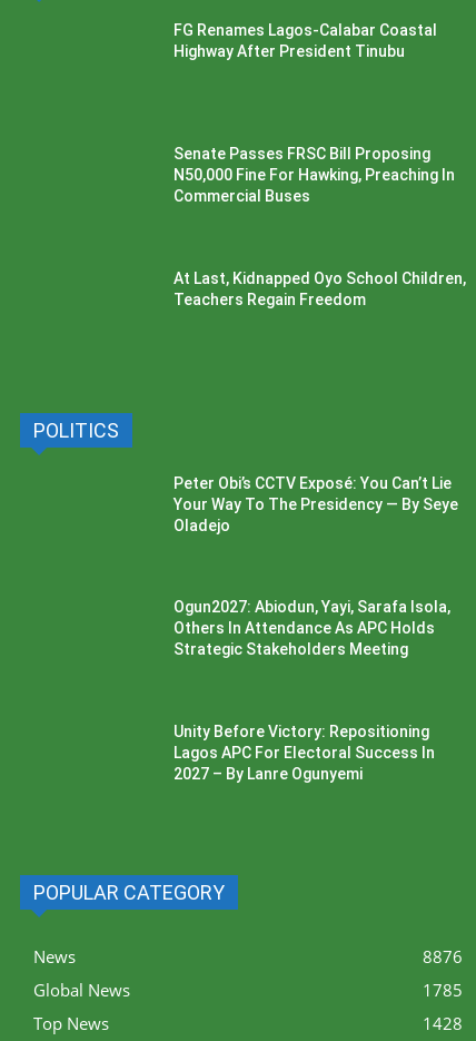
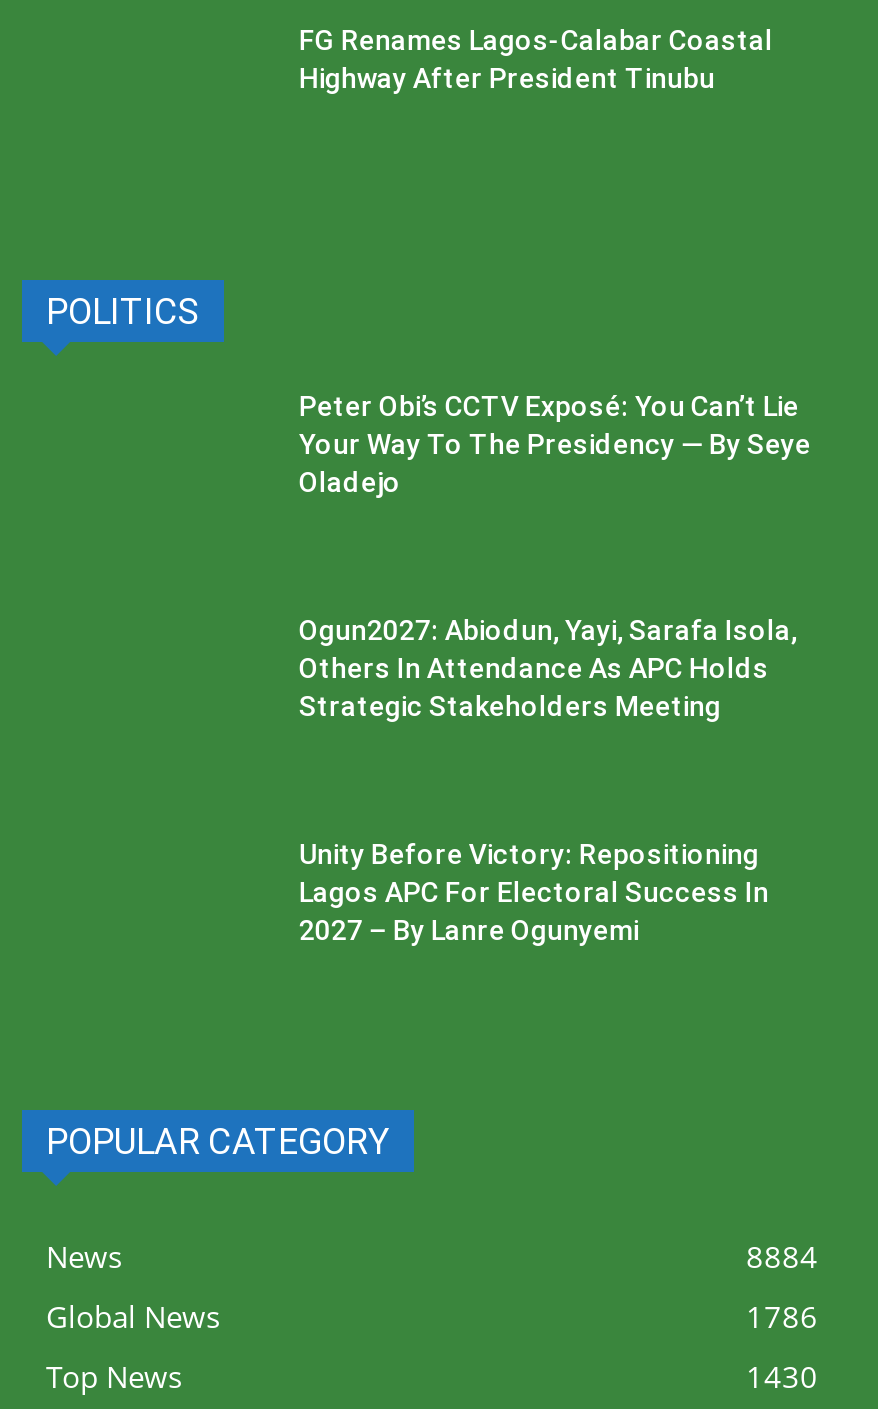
[174,145,455,205] Senate Passes FRSC Bill Proposing | N50,000 Fine For Hawking, Preaching In | Commercial Buses -> none
[174,270,466,309] At Last, Kidnapped Oyo School Children, | Teachers Regain Freedom -> none
[423,945,463,967] 8876 -> [746,1237,818,1277] 8884
[423,978,463,1001] 1785 -> [746,1297,818,1337] 1786
[423,1012,463,1034] 1428 -> [746,1357,818,1397] 1430

